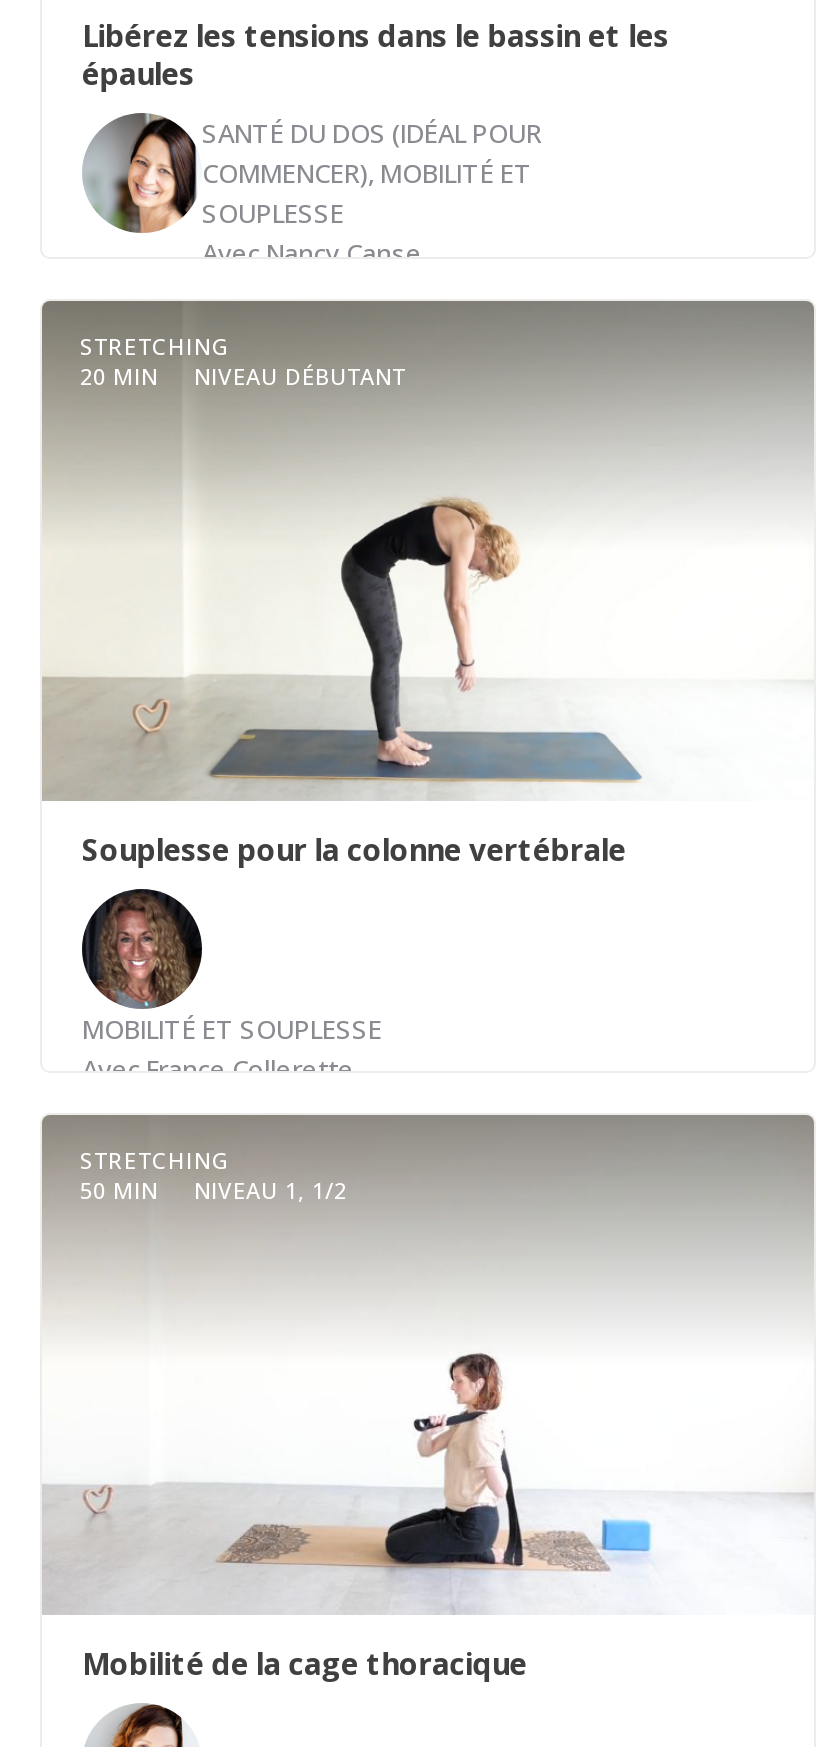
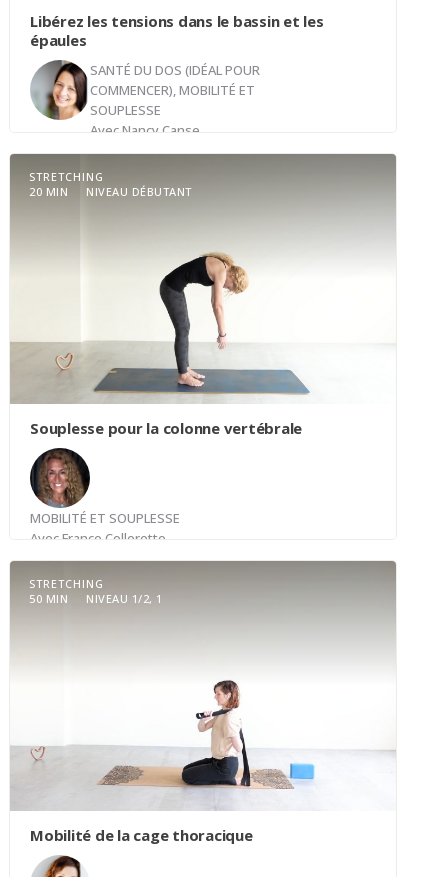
[80,1175,347,1205] 50 MIN NIVEAU 1, 1/2 -> [29,591,162,606] 50 MIN NIVEAU 1/2, 1

